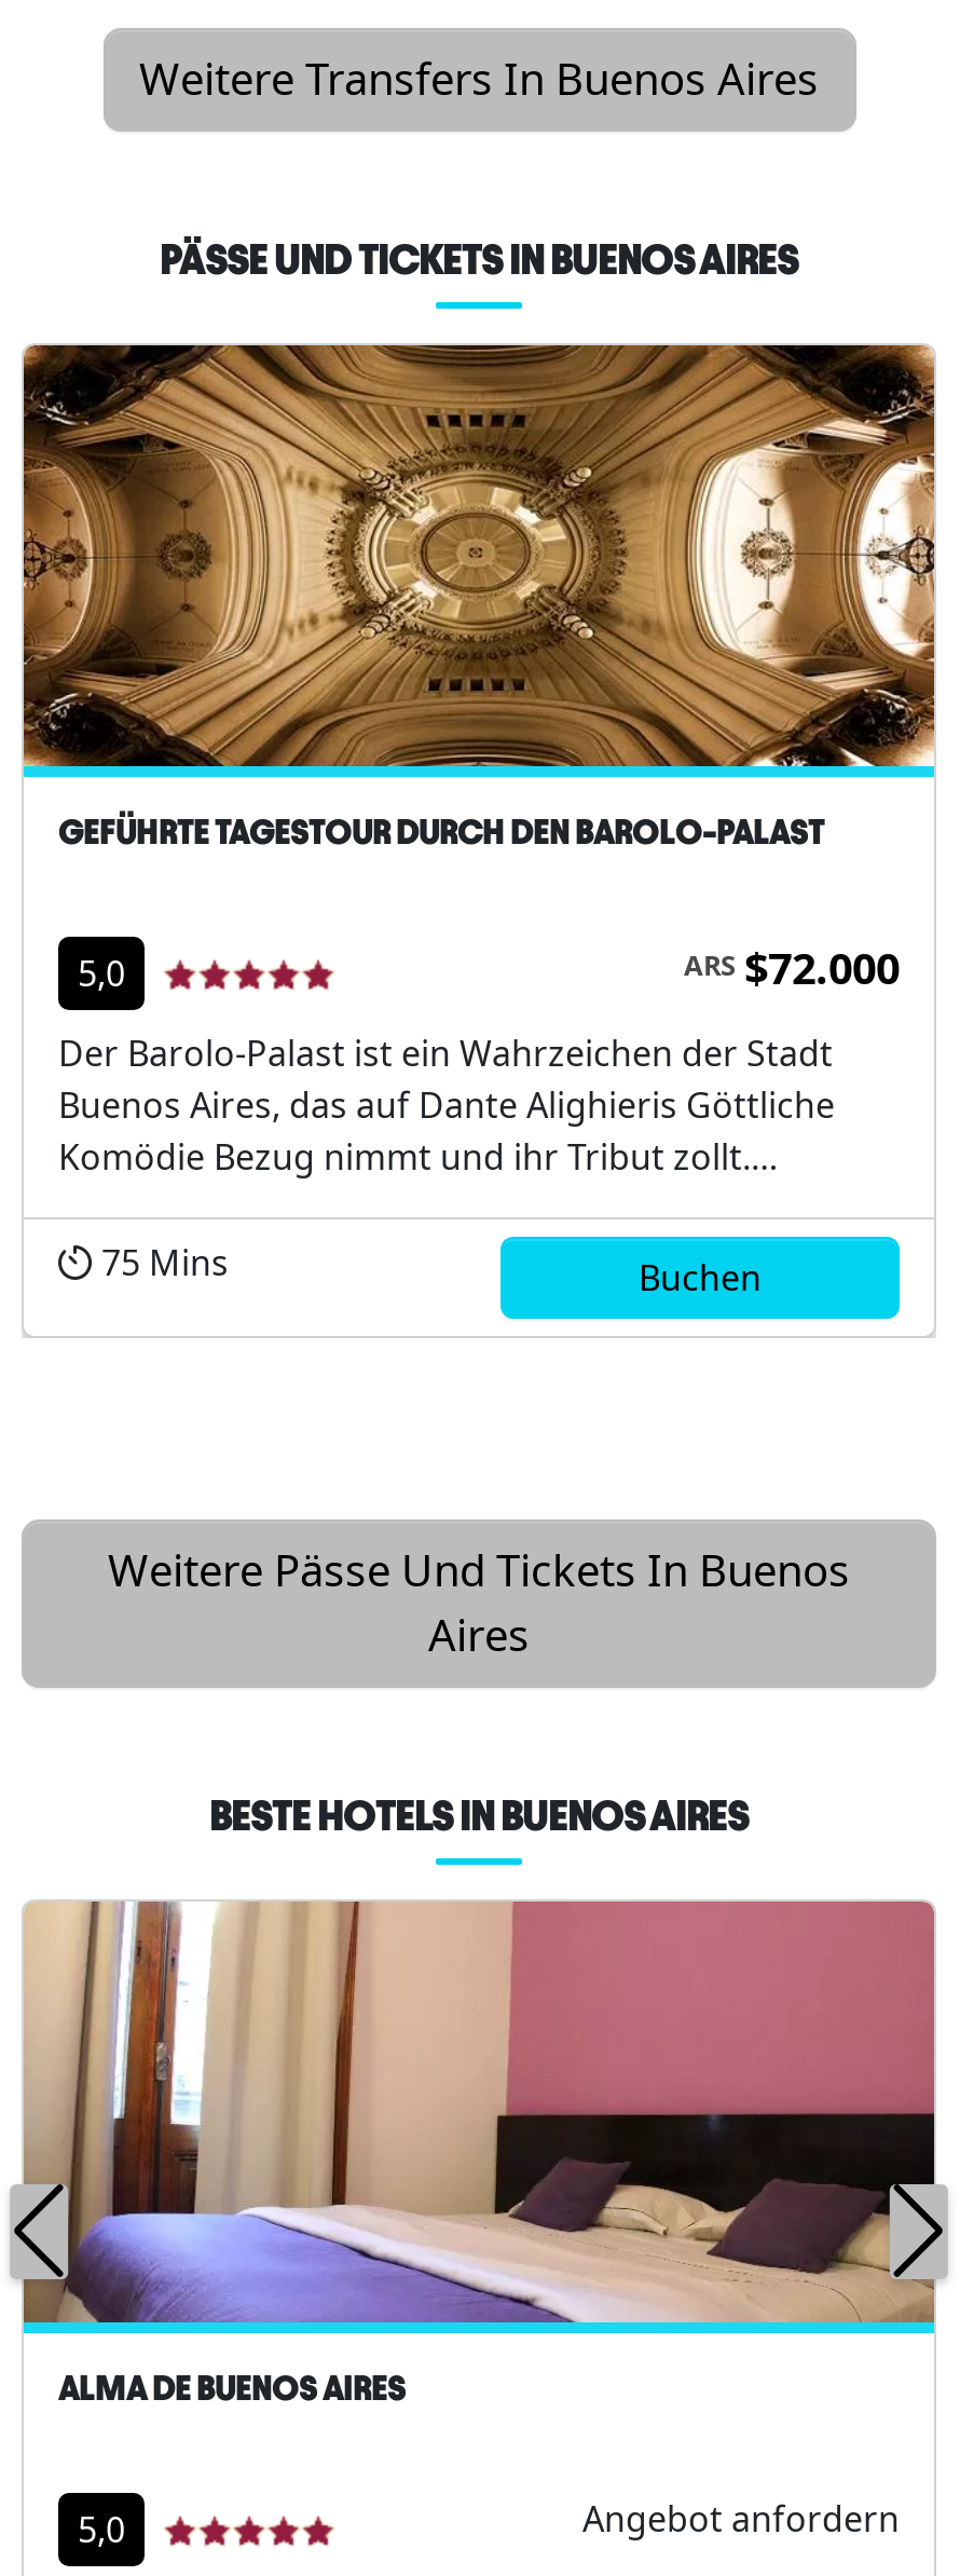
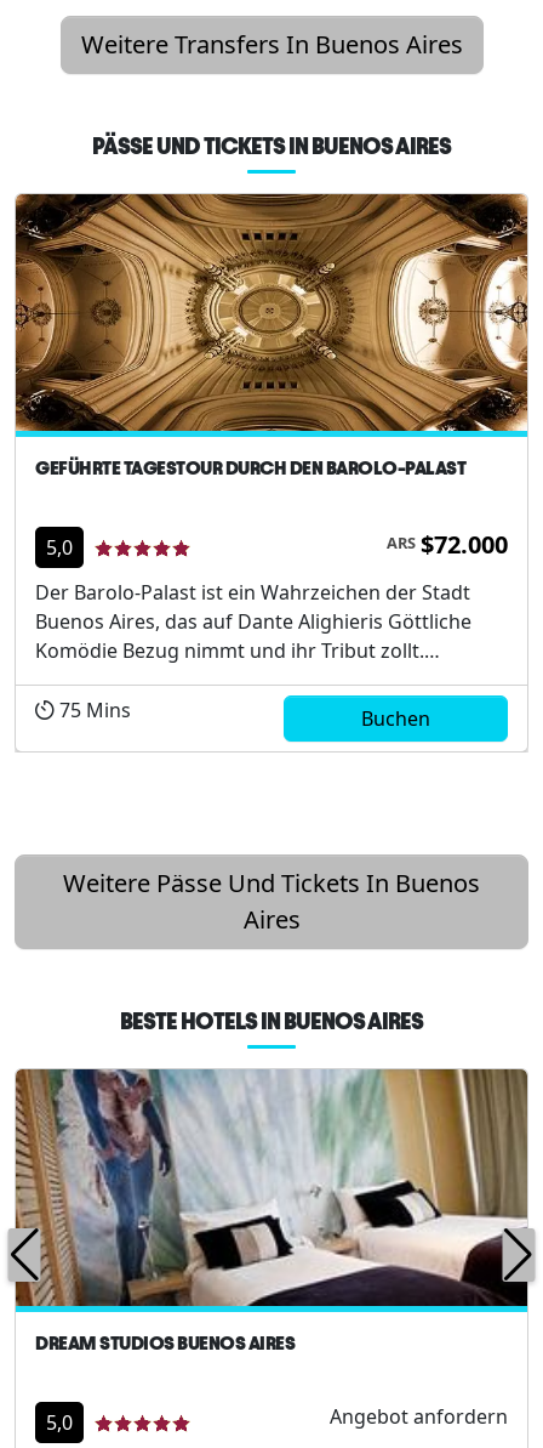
[24,1899,936,2407] [image] | ALMA DE BUENOS AIRES -> [16,1068,528,1353] [image] | DREAM STUDIOS BUENOS AIRES

